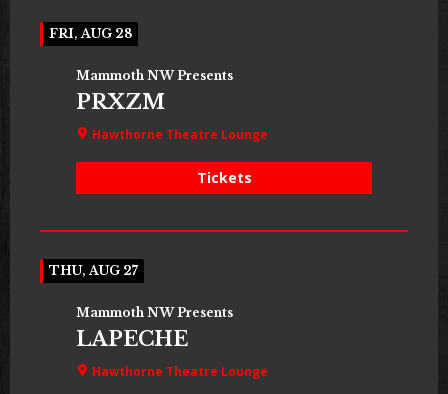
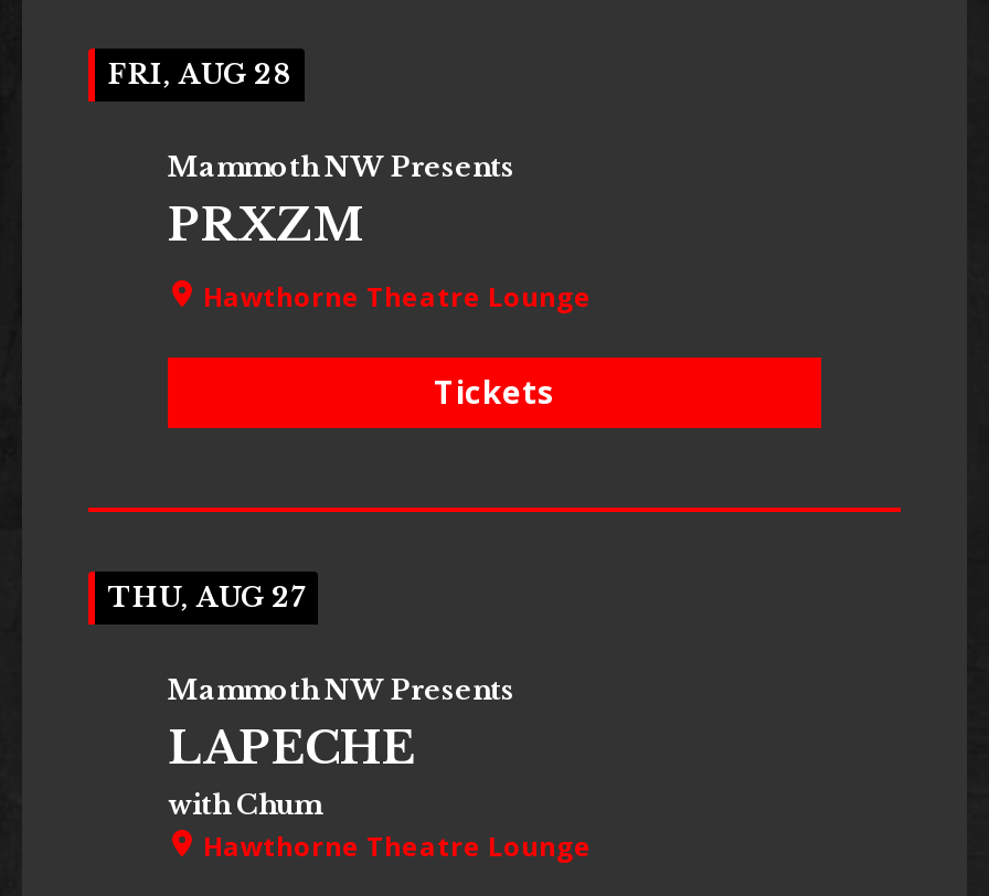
none -> [168,787,320,821] with Chum

